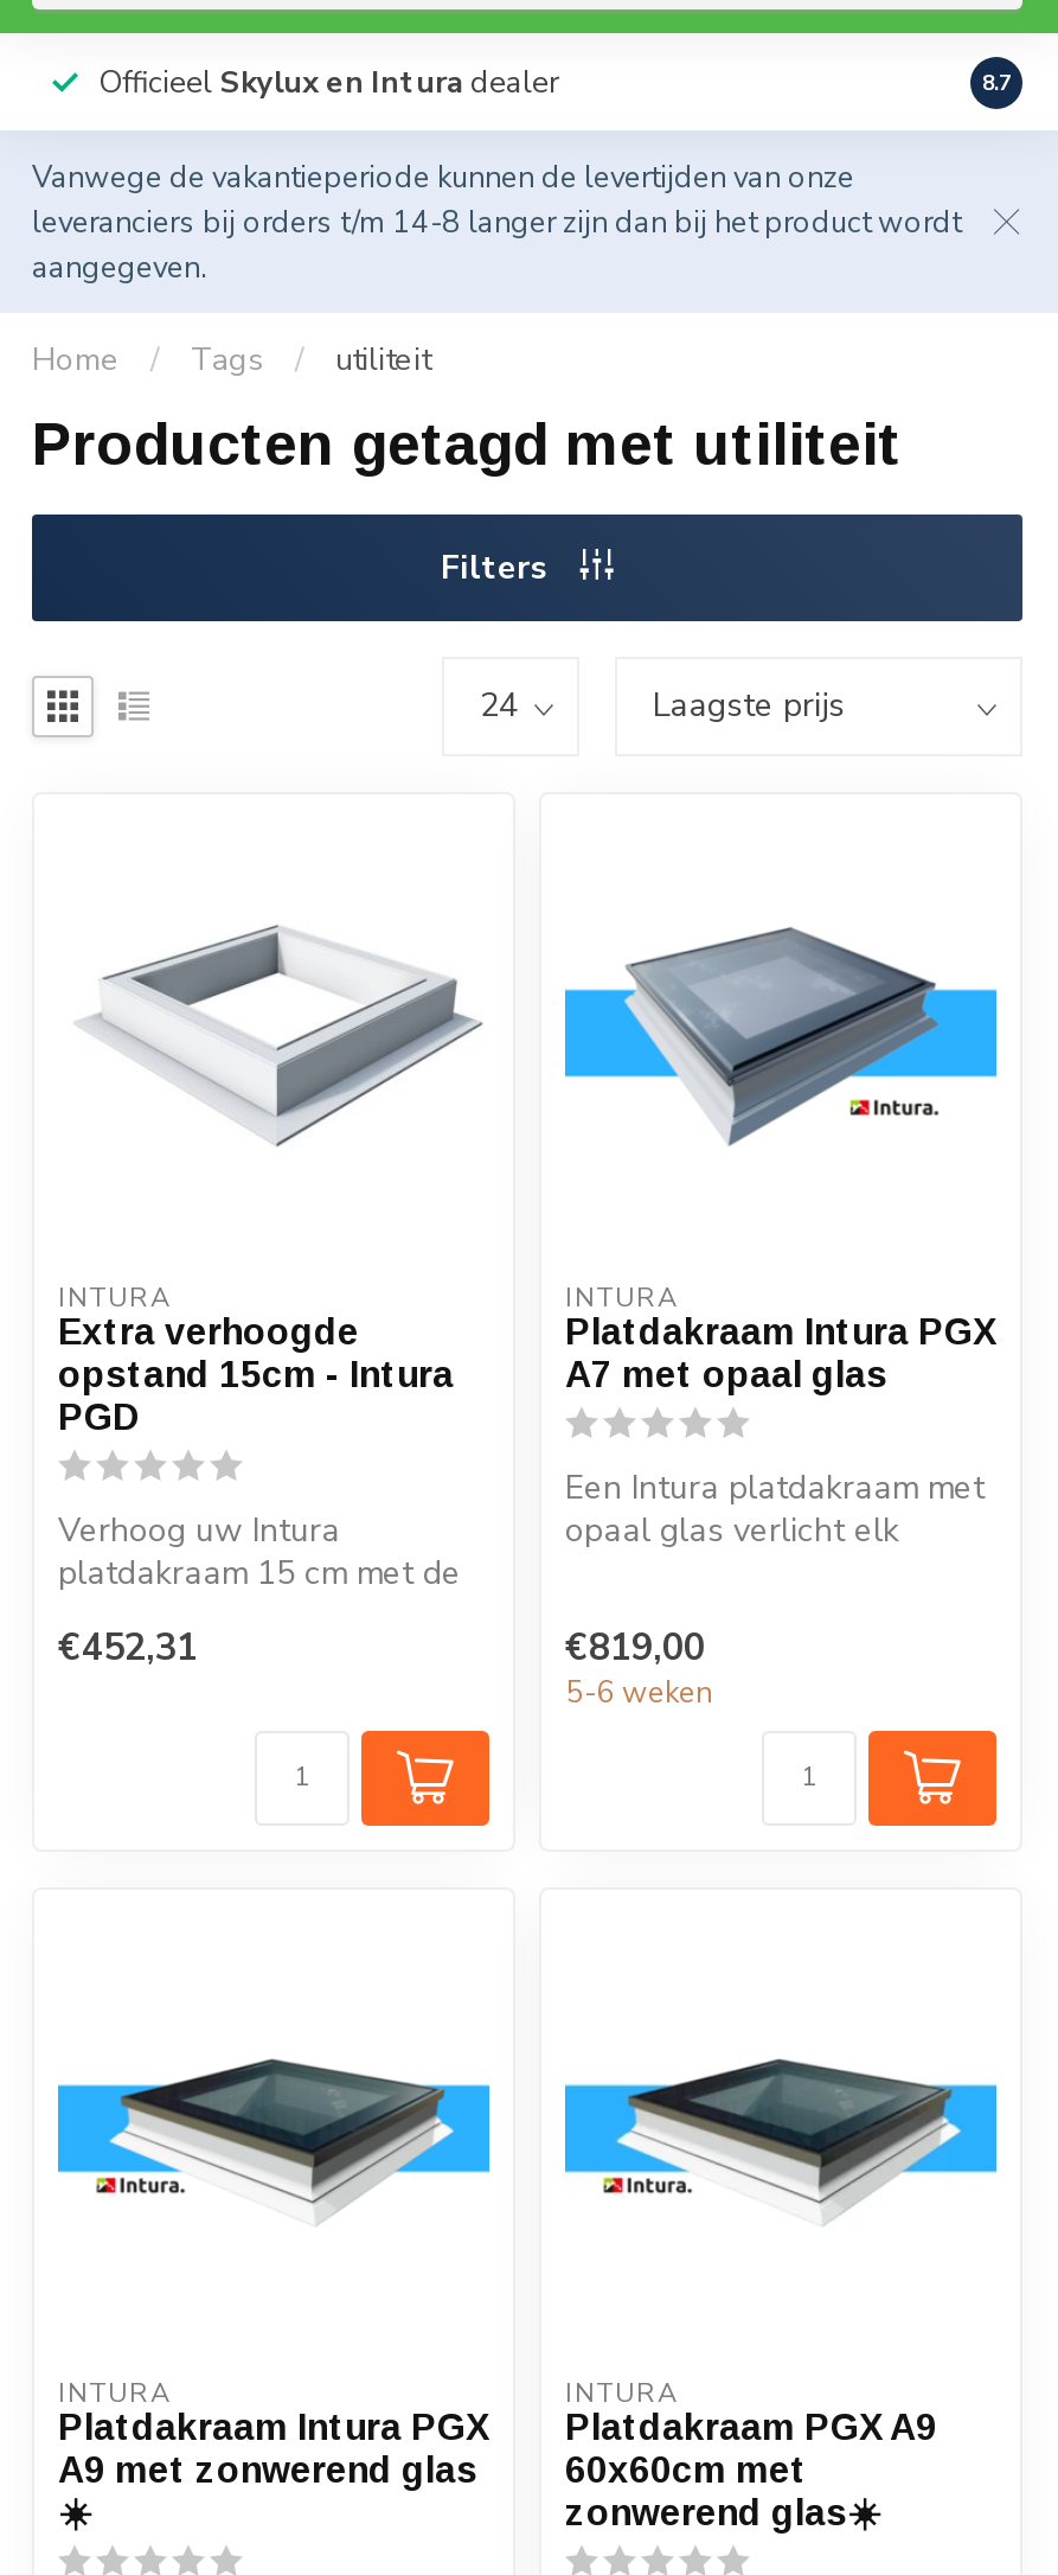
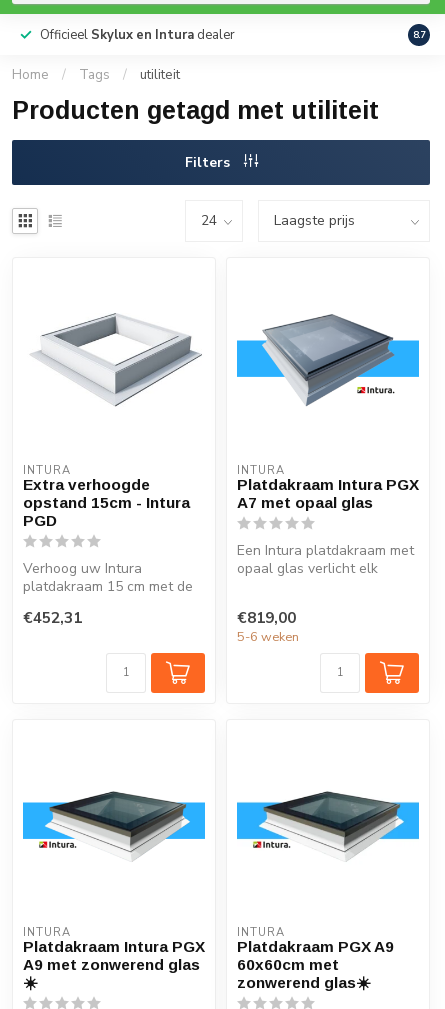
[32,156,961,287] Vanwege de vakantieperiode kunnen de levertijden van onze | leveranciers bij orders t/m 14-8 langer zijn dan bij het product wordt | aangegeven. -> none

